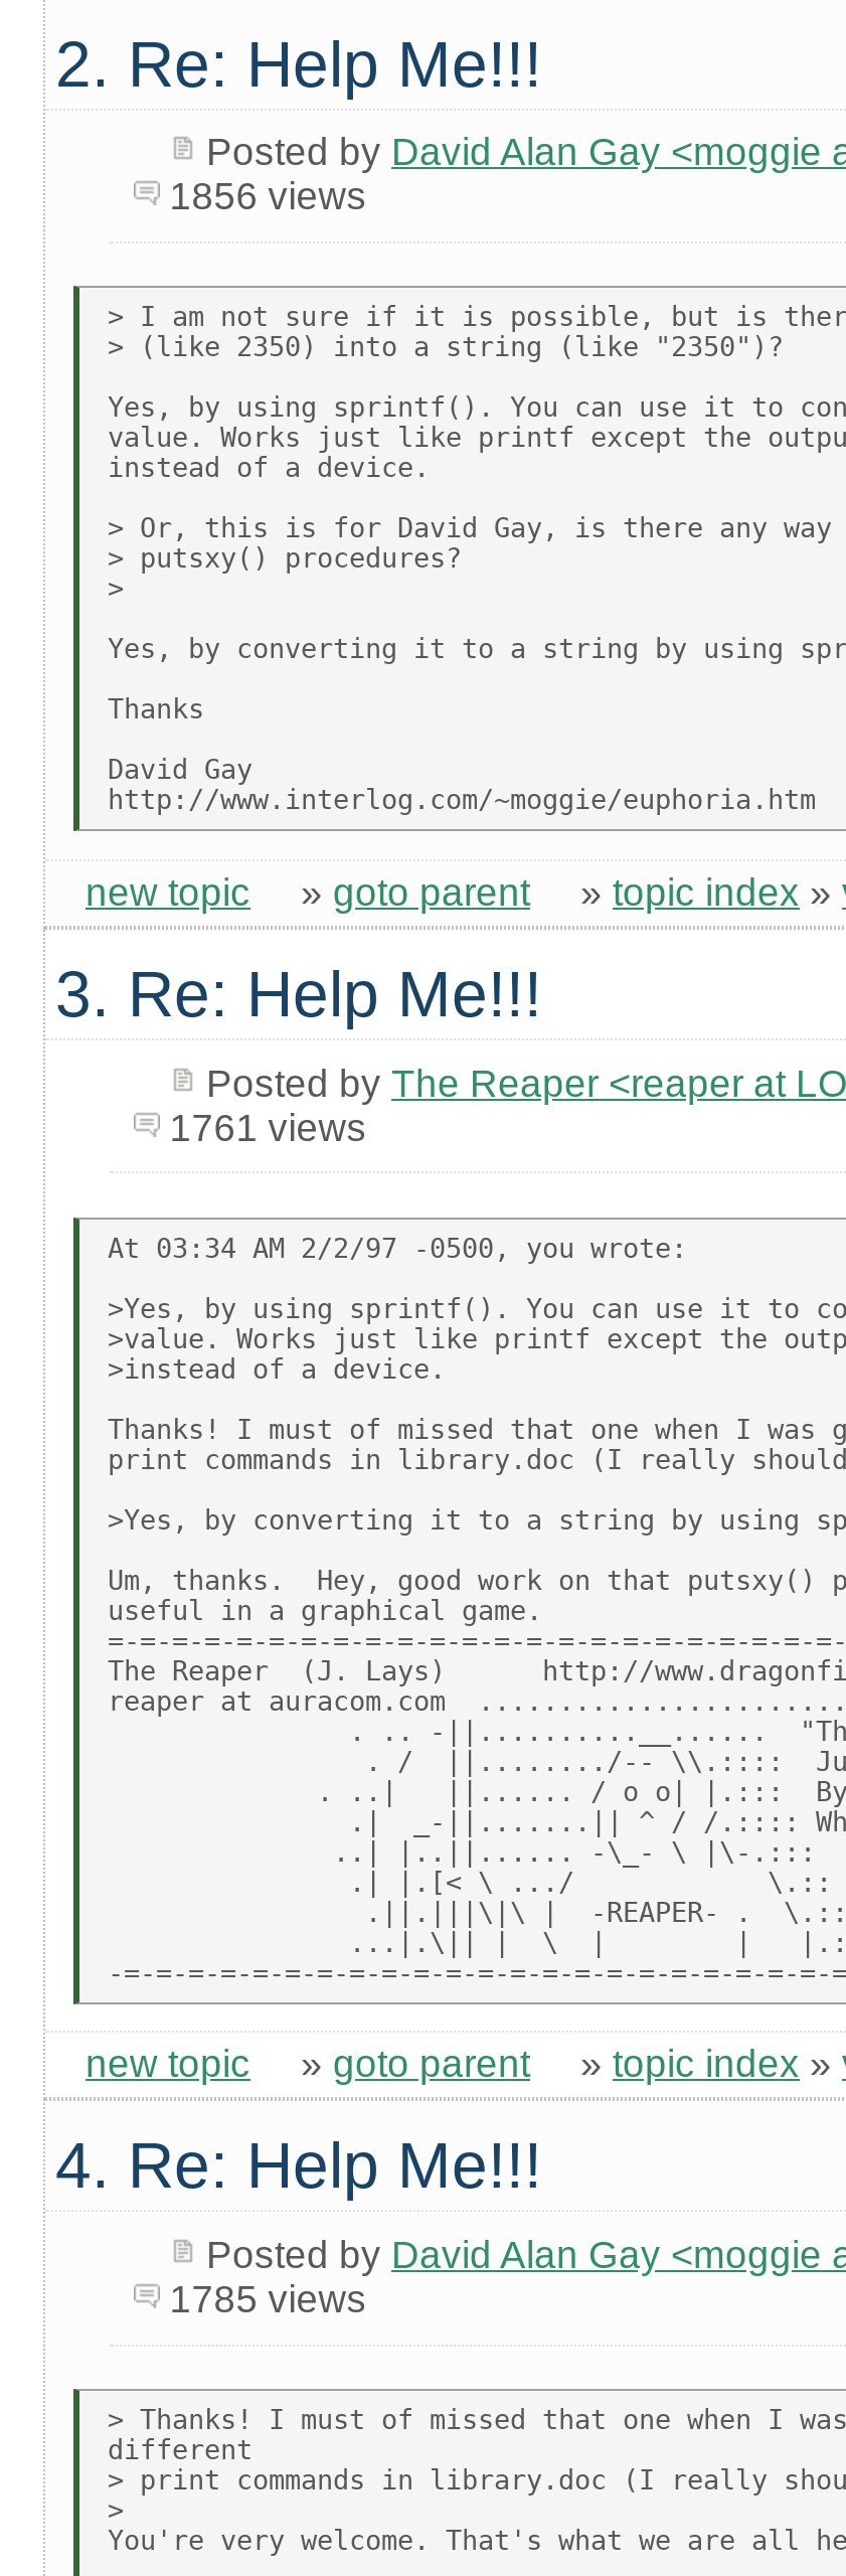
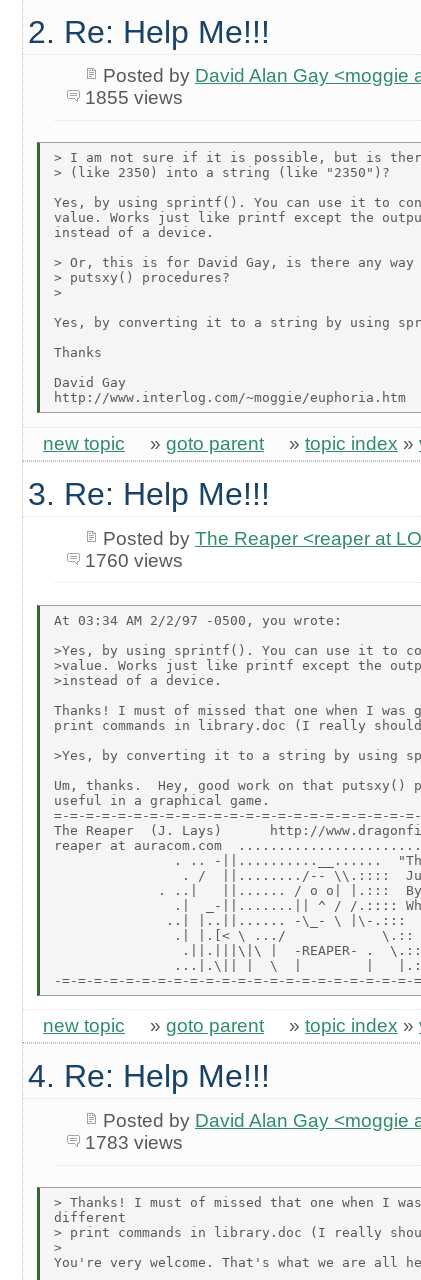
[169,176,367,218] 1856 views -> [85,87,183,108] 1855 views
[169,1106,367,1148] 1761 views -> [85,550,183,571] 1760 views
[169,2278,367,2320] 1785 views -> [85,1132,183,1153] 1783 views

